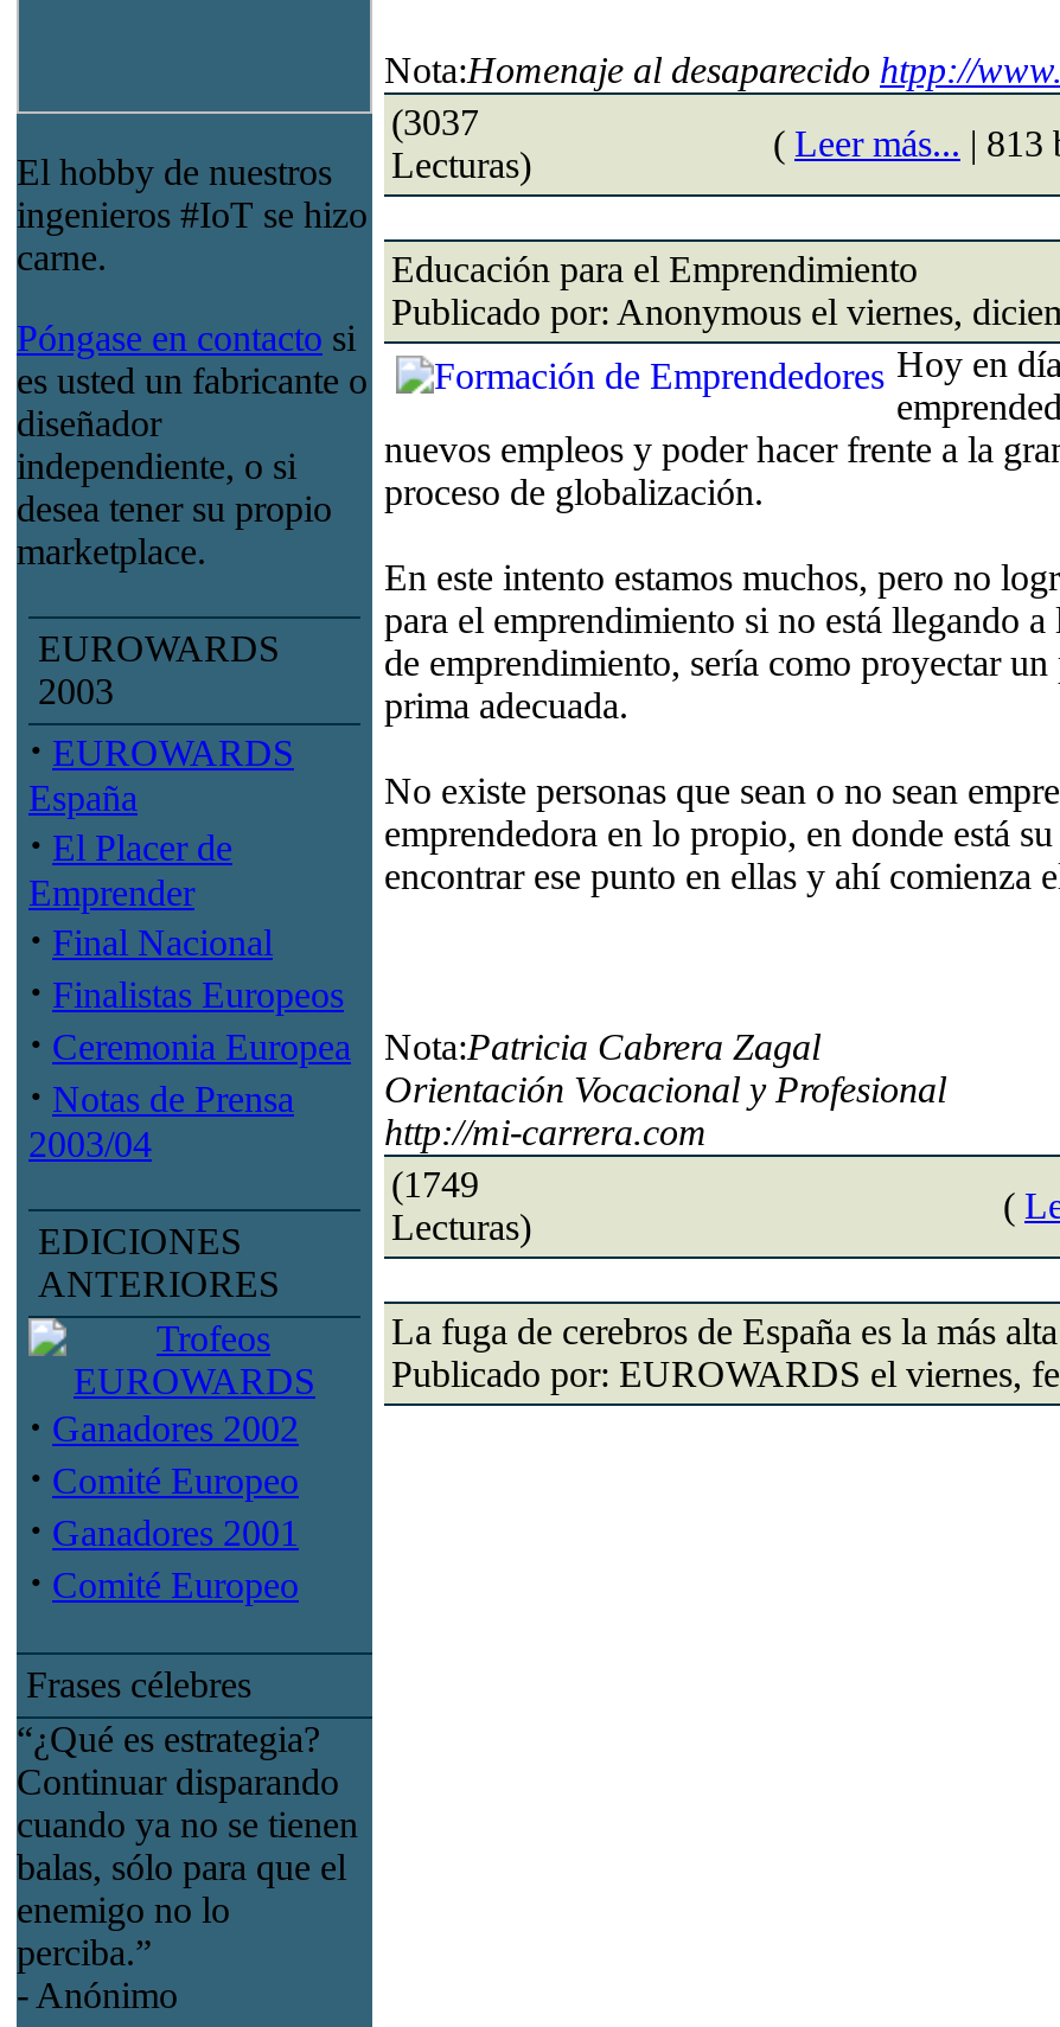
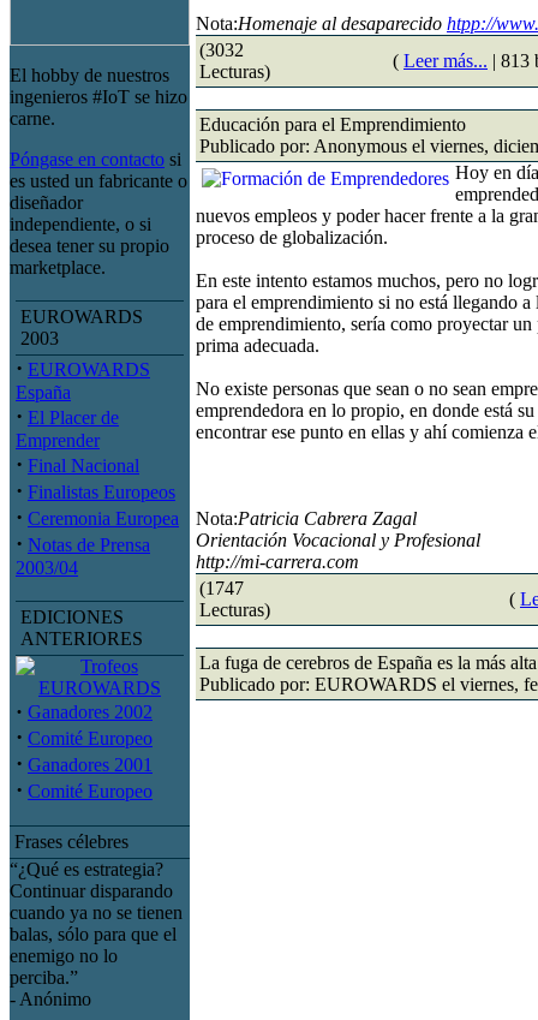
[391,102,479,142] (3037 -> [199,40,244,60] (3032
[391,1164,479,1204] (1749 -> [199,578,244,598] (1747

